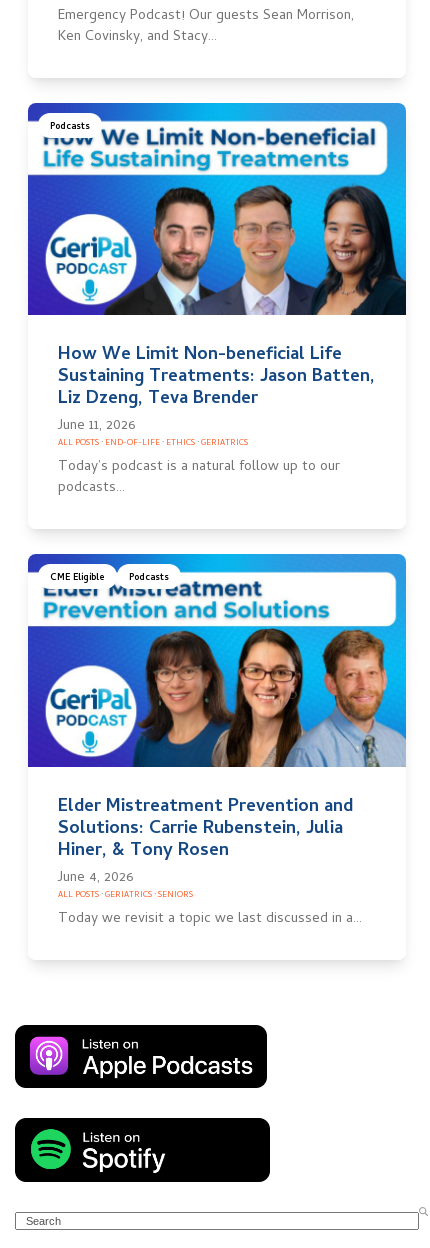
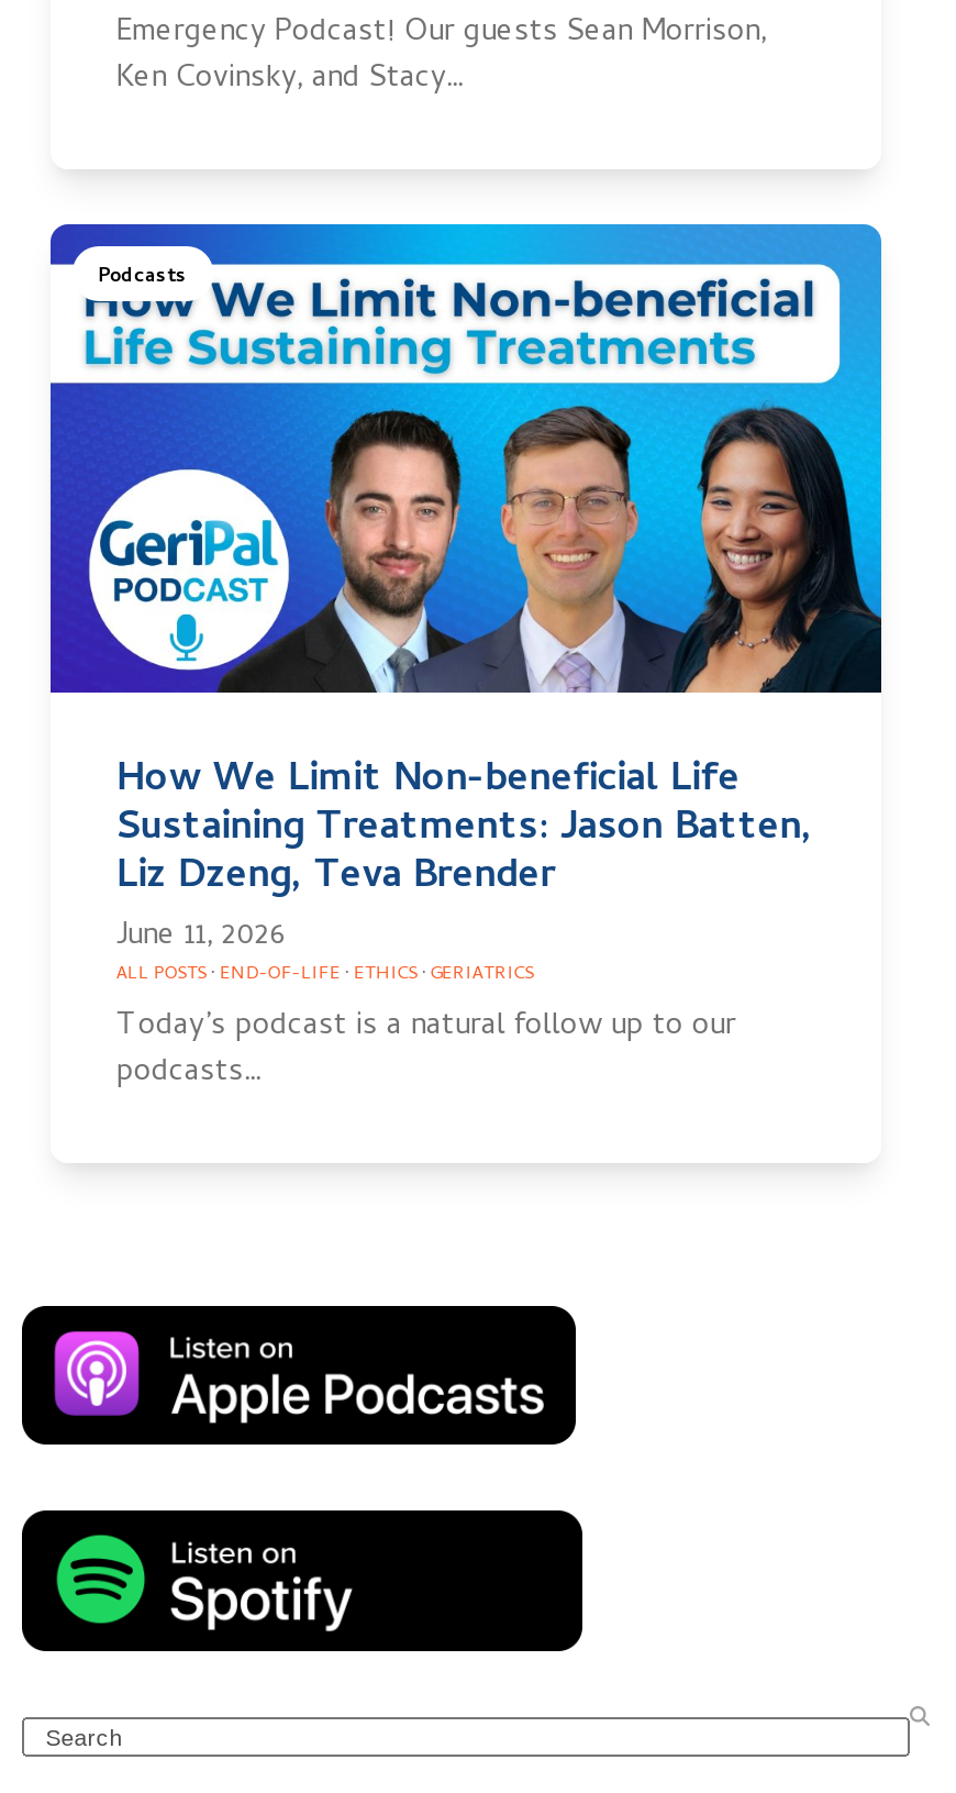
[27,553,407,768] [image] | CME Eligible | Podcasts -> none
[58,793,362,931] Elder Mistreatment Prevention and | Solutions: Carrie Rubenstein, Julia | Hiner, & Tony Rosen | June 4, 2026 | ALL POSTS · GERIATRICS · SENIORS | Today we revisit a topic we last discussed in a… -> none

